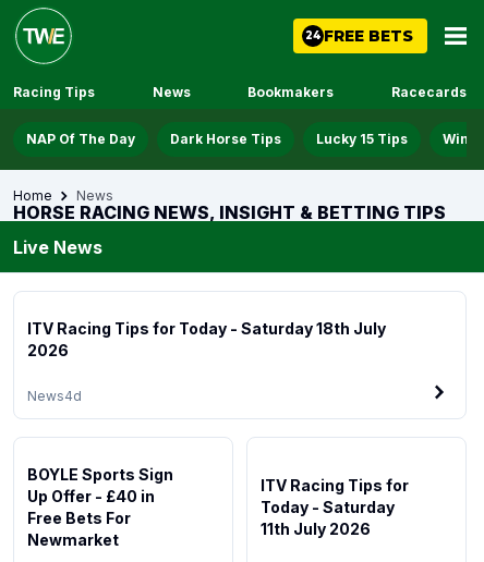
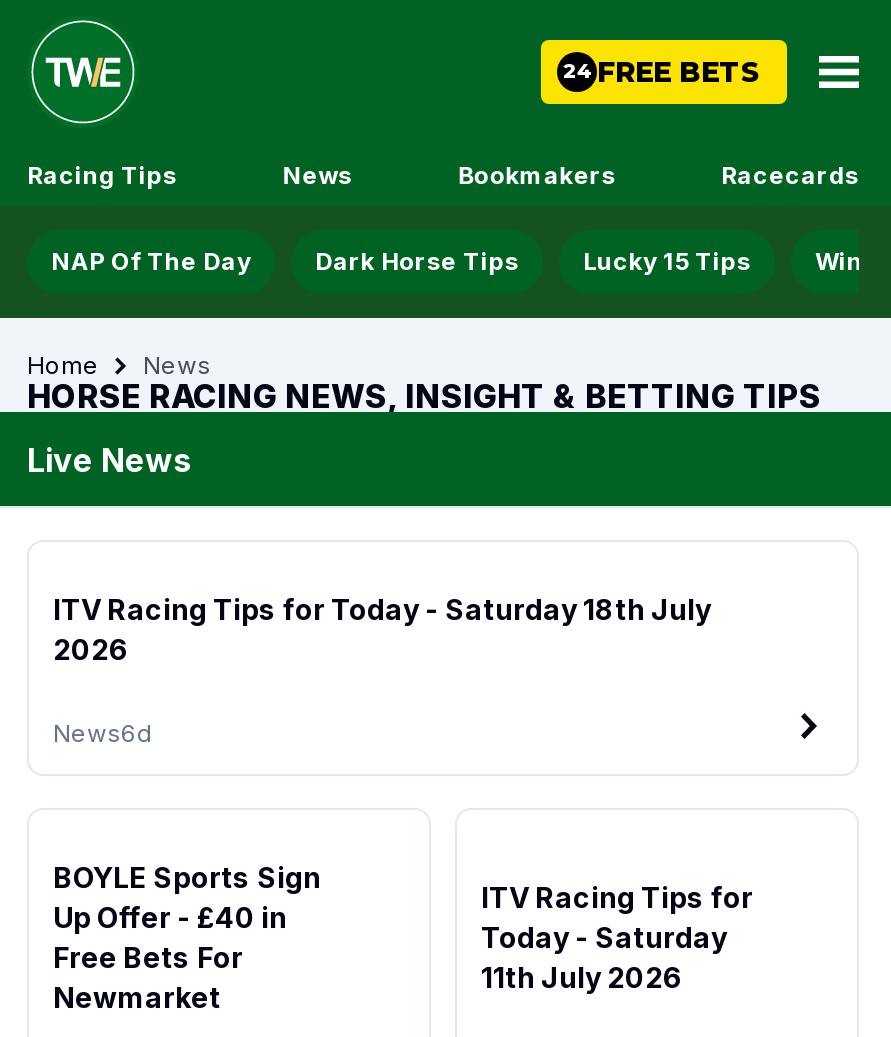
[27,388,82,404] News4d -> [53,718,153,748] News6d

